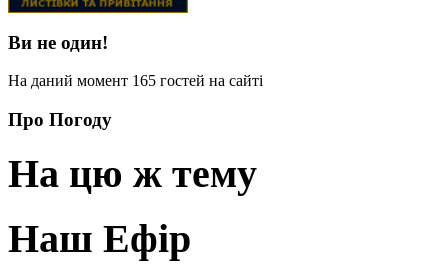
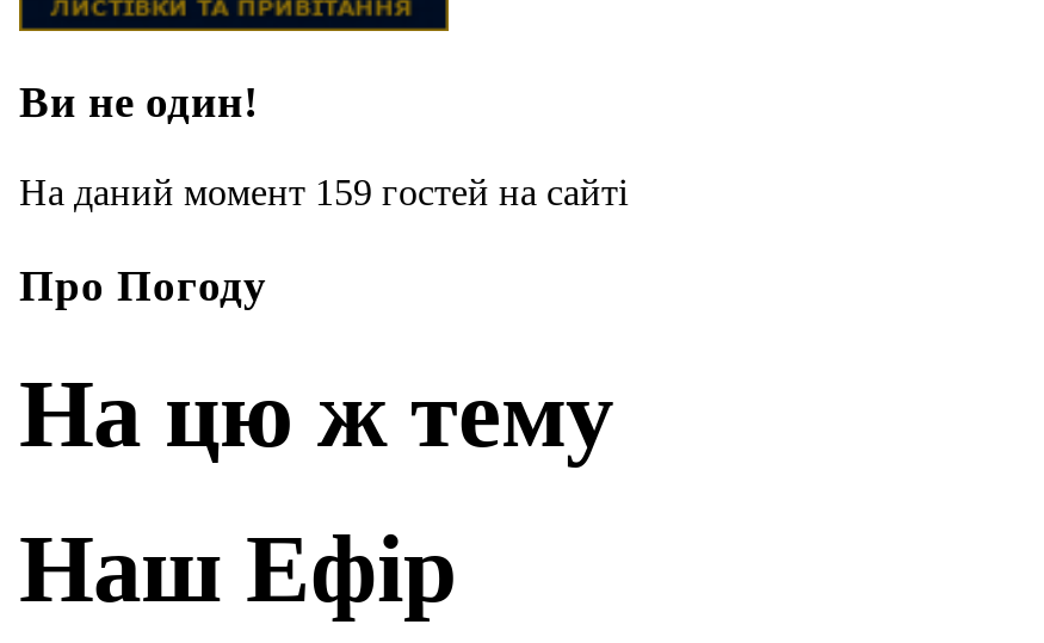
[8,72,263,89] На даний момент 165 гостей на сайті -> [19,173,628,213] На даний момент 159 гостей на сайті

